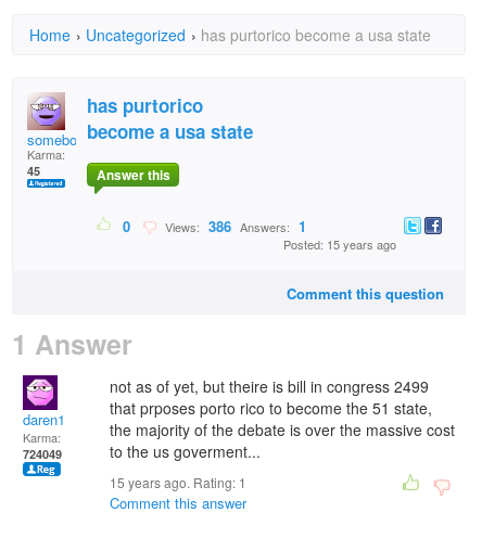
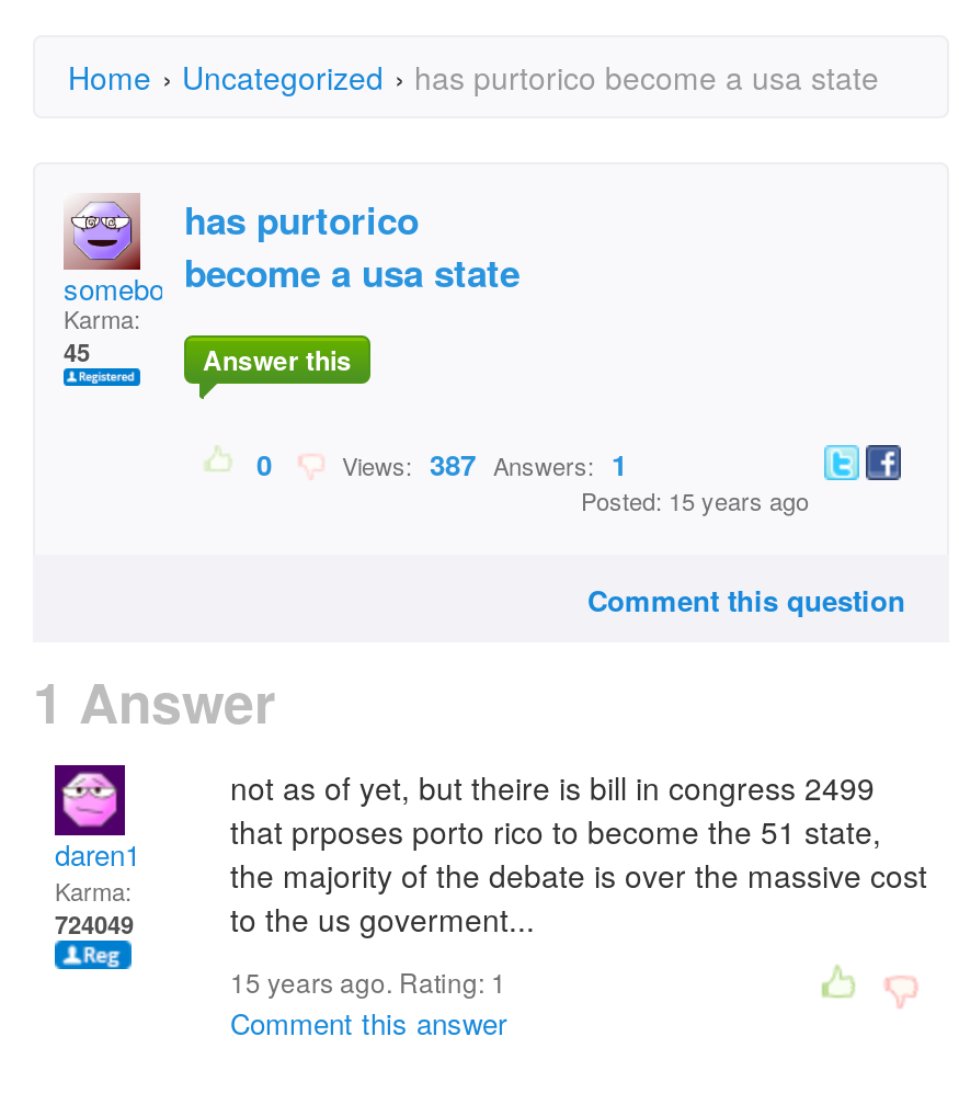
[158,216,306,237] Views: 386 Answers: 1 -> [329,443,627,485] Views: 387 Answers: 1

